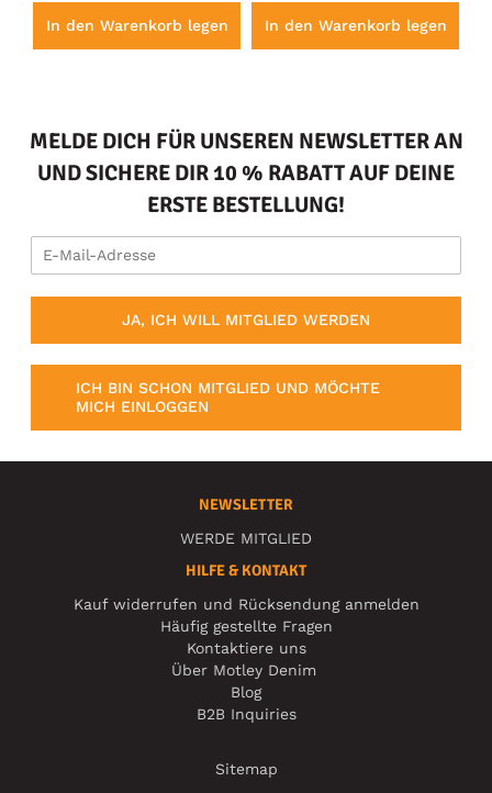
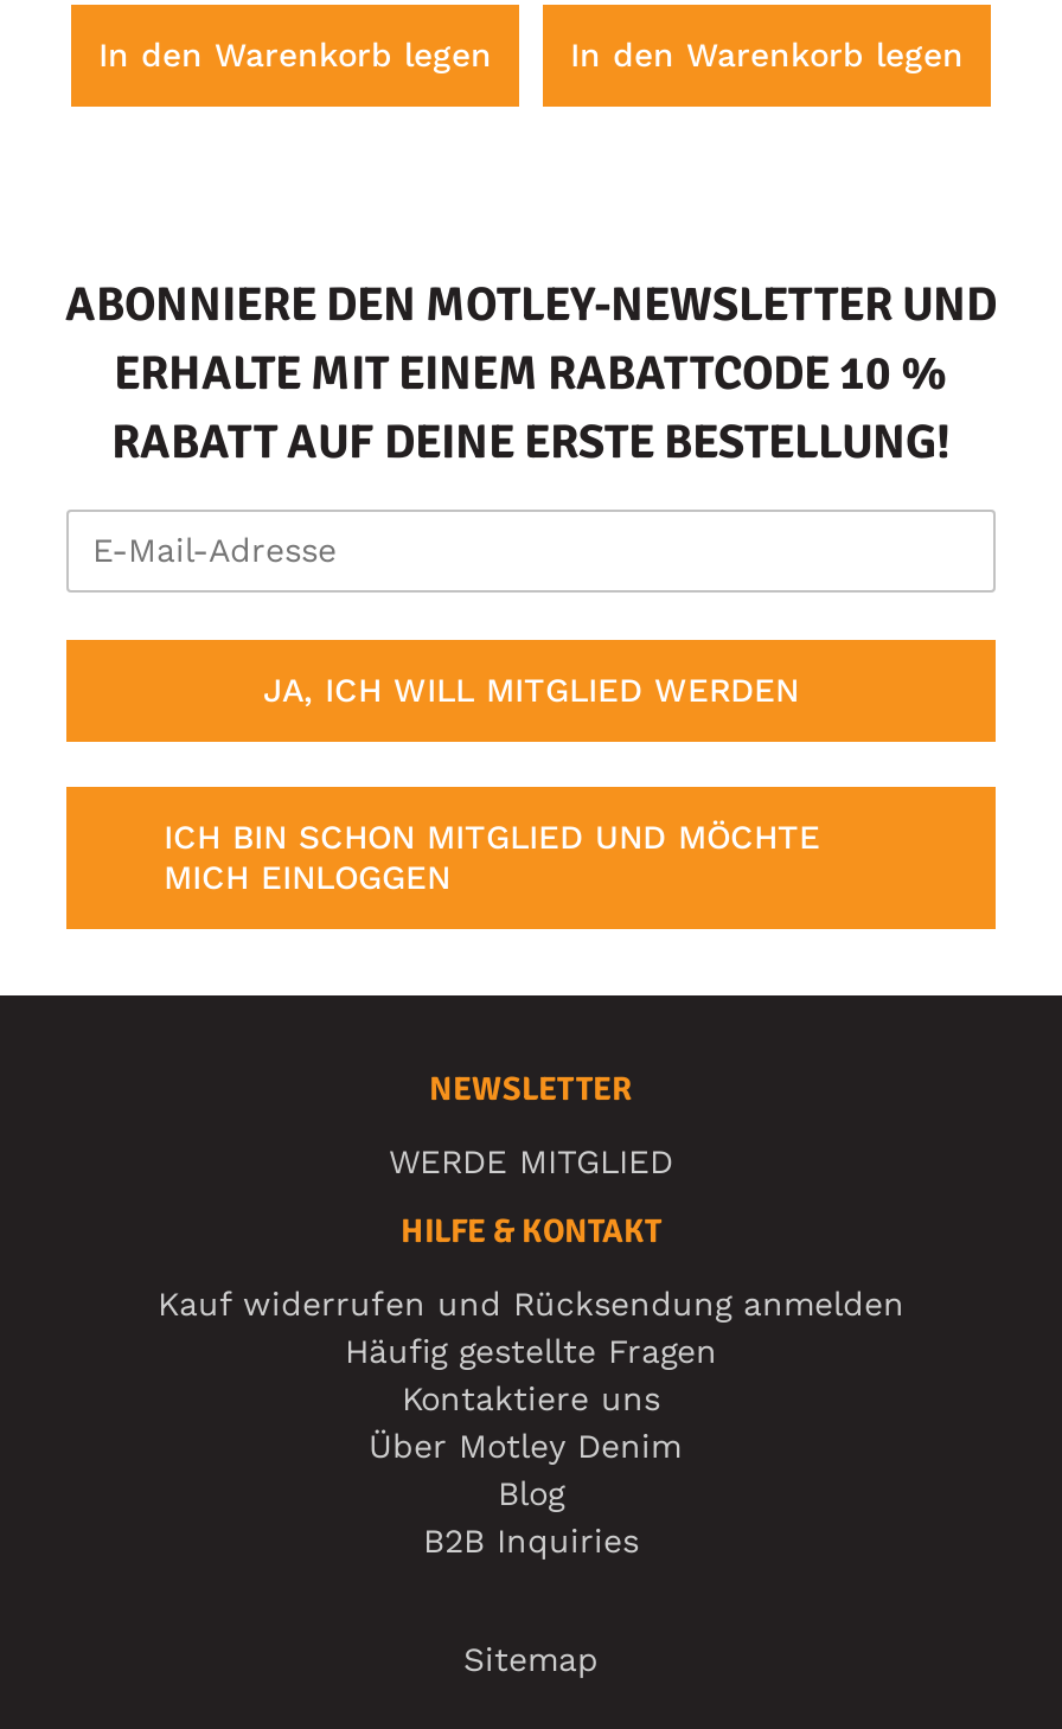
[29,127,463,218] MELDE DICH FÜR UNSEREN NEWSLETTER AN | UND SICHERE DIR 10 % RABATT AUF DEINE | ERSTE BESTELLUNG! -> [65,274,997,471] ABONNIERE DEN MOTLEY-NEWSLETTER UND | ERHALTE MIT EINEM RABATTCODE 10 % | RABATT AUF DEINE ERSTE BESTELLUNG!

